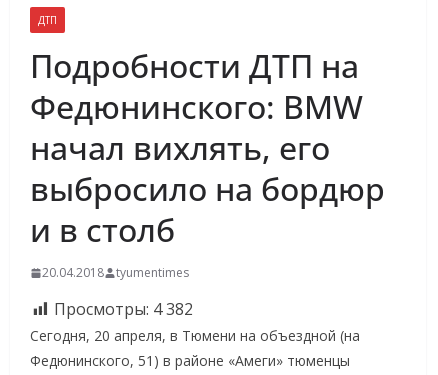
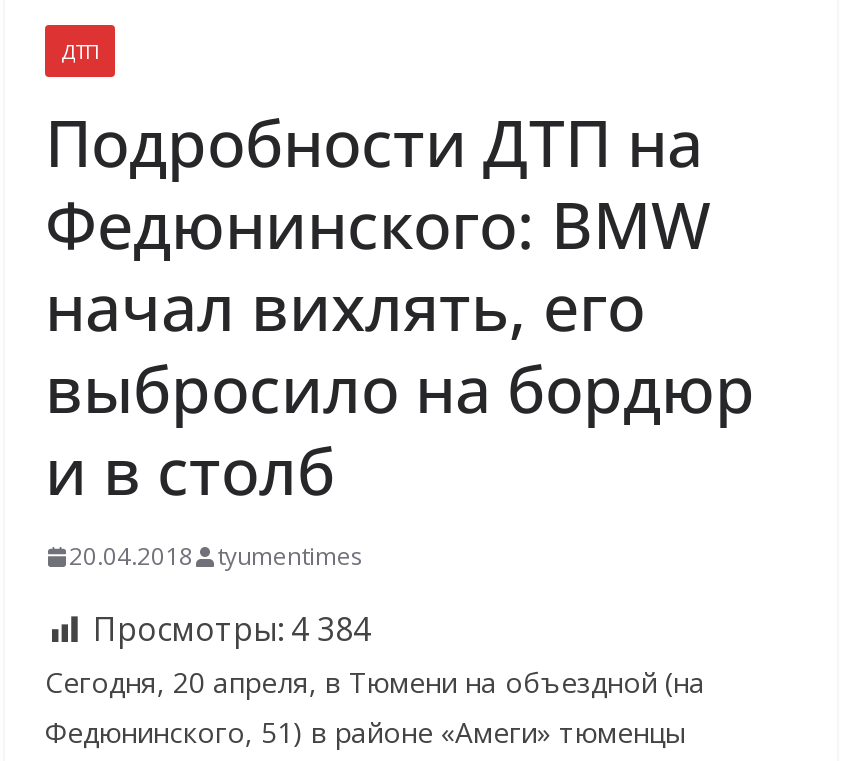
[54,298,193,320] Просмотры: 4 382 -> [93,608,371,652] Просмотры: 4 384

